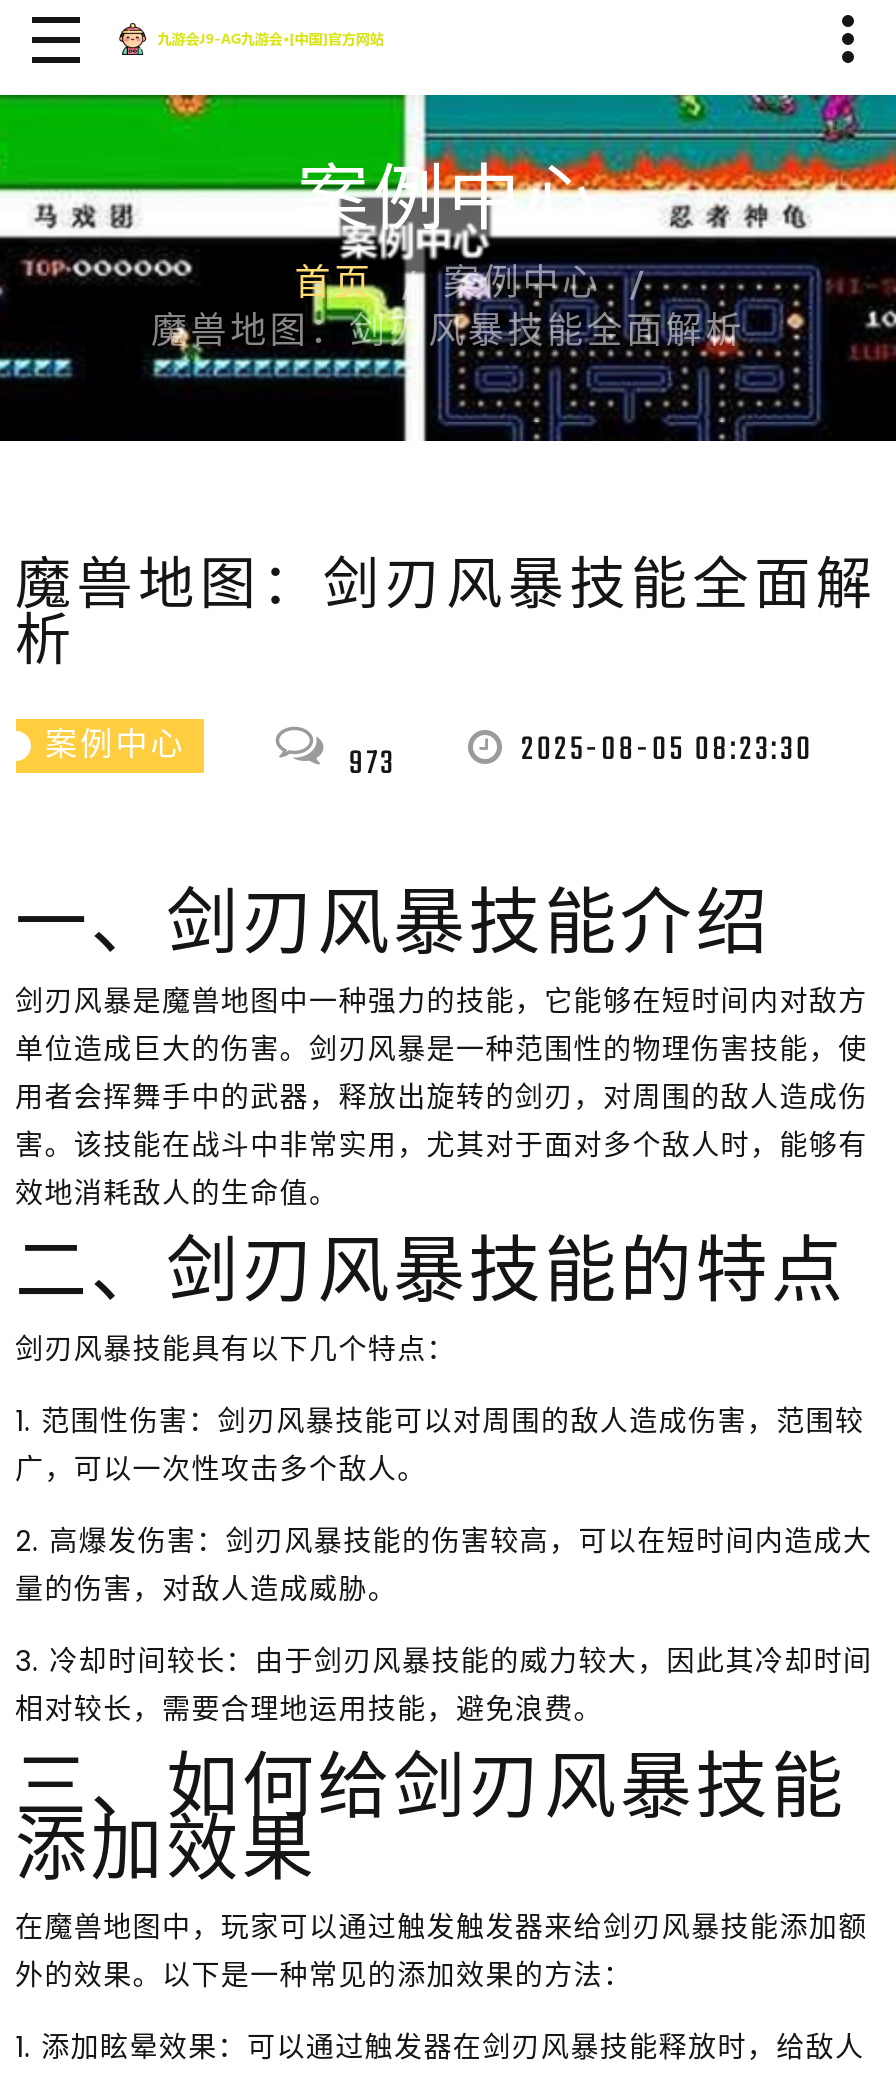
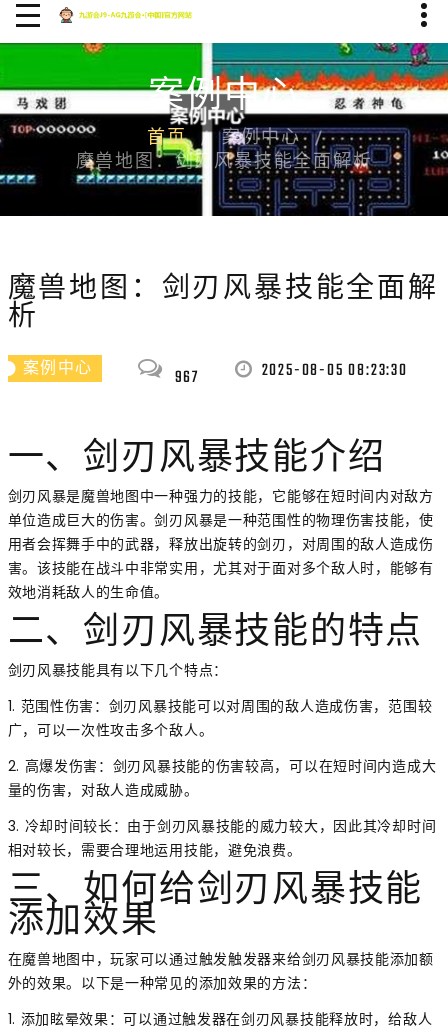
[349,739,396,791] 973 -> [174,365,199,391] 967

